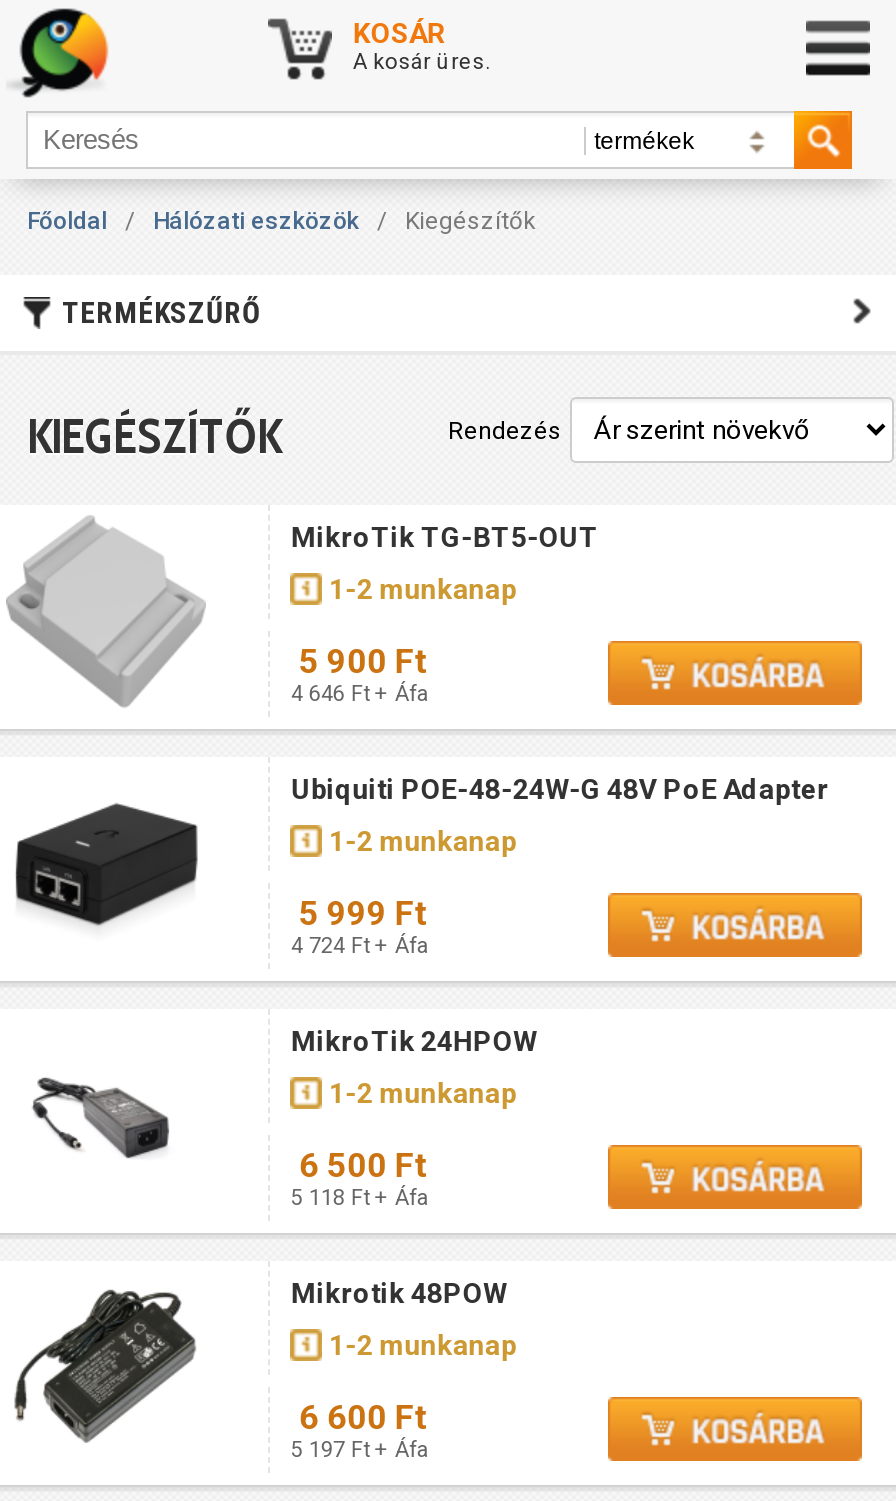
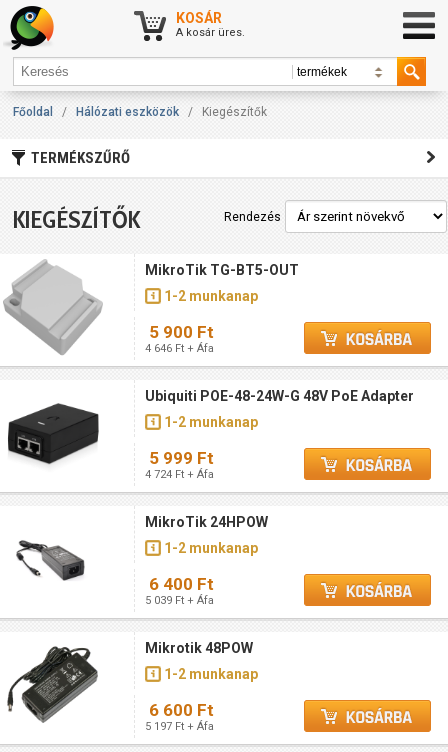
[299,1145,429,1185] 6 500 Ft -> [149,574,214,594] 6 400 Ft
[291,1185,429,1211] 5 118 Ft + Áfa -> [145,594,214,607] 5 039 Ft + Áfa

